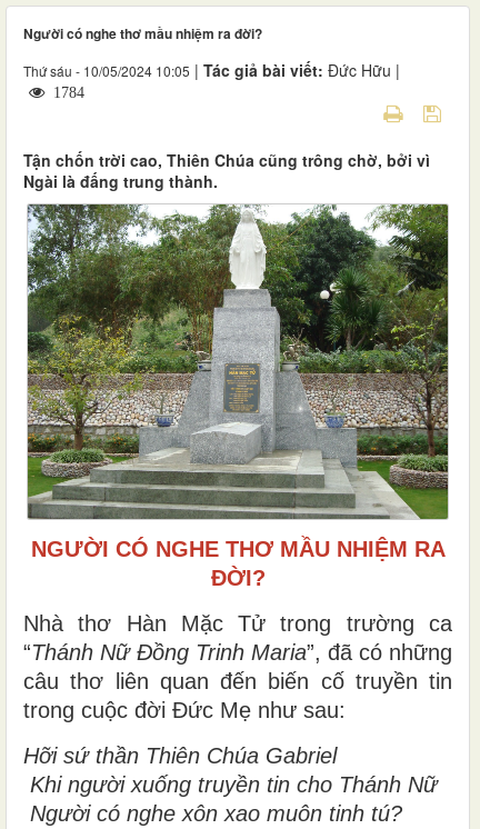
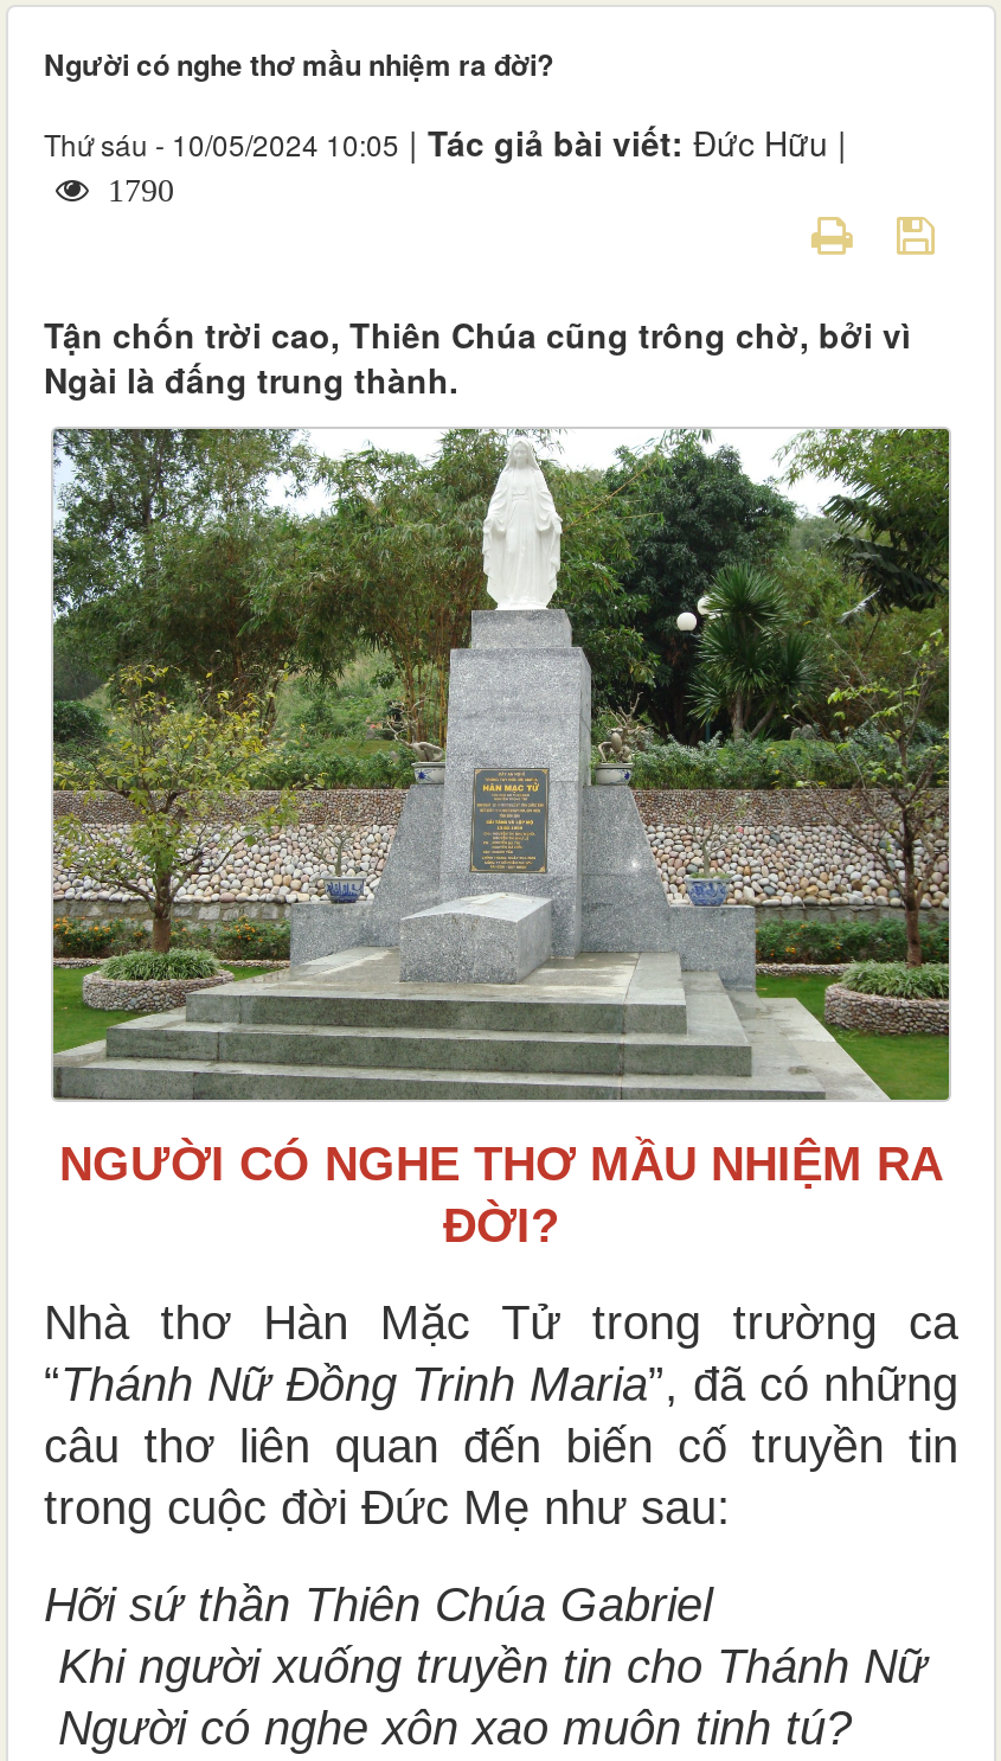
[44,84,84,99] 1784 -> [89,172,174,205] 1790

